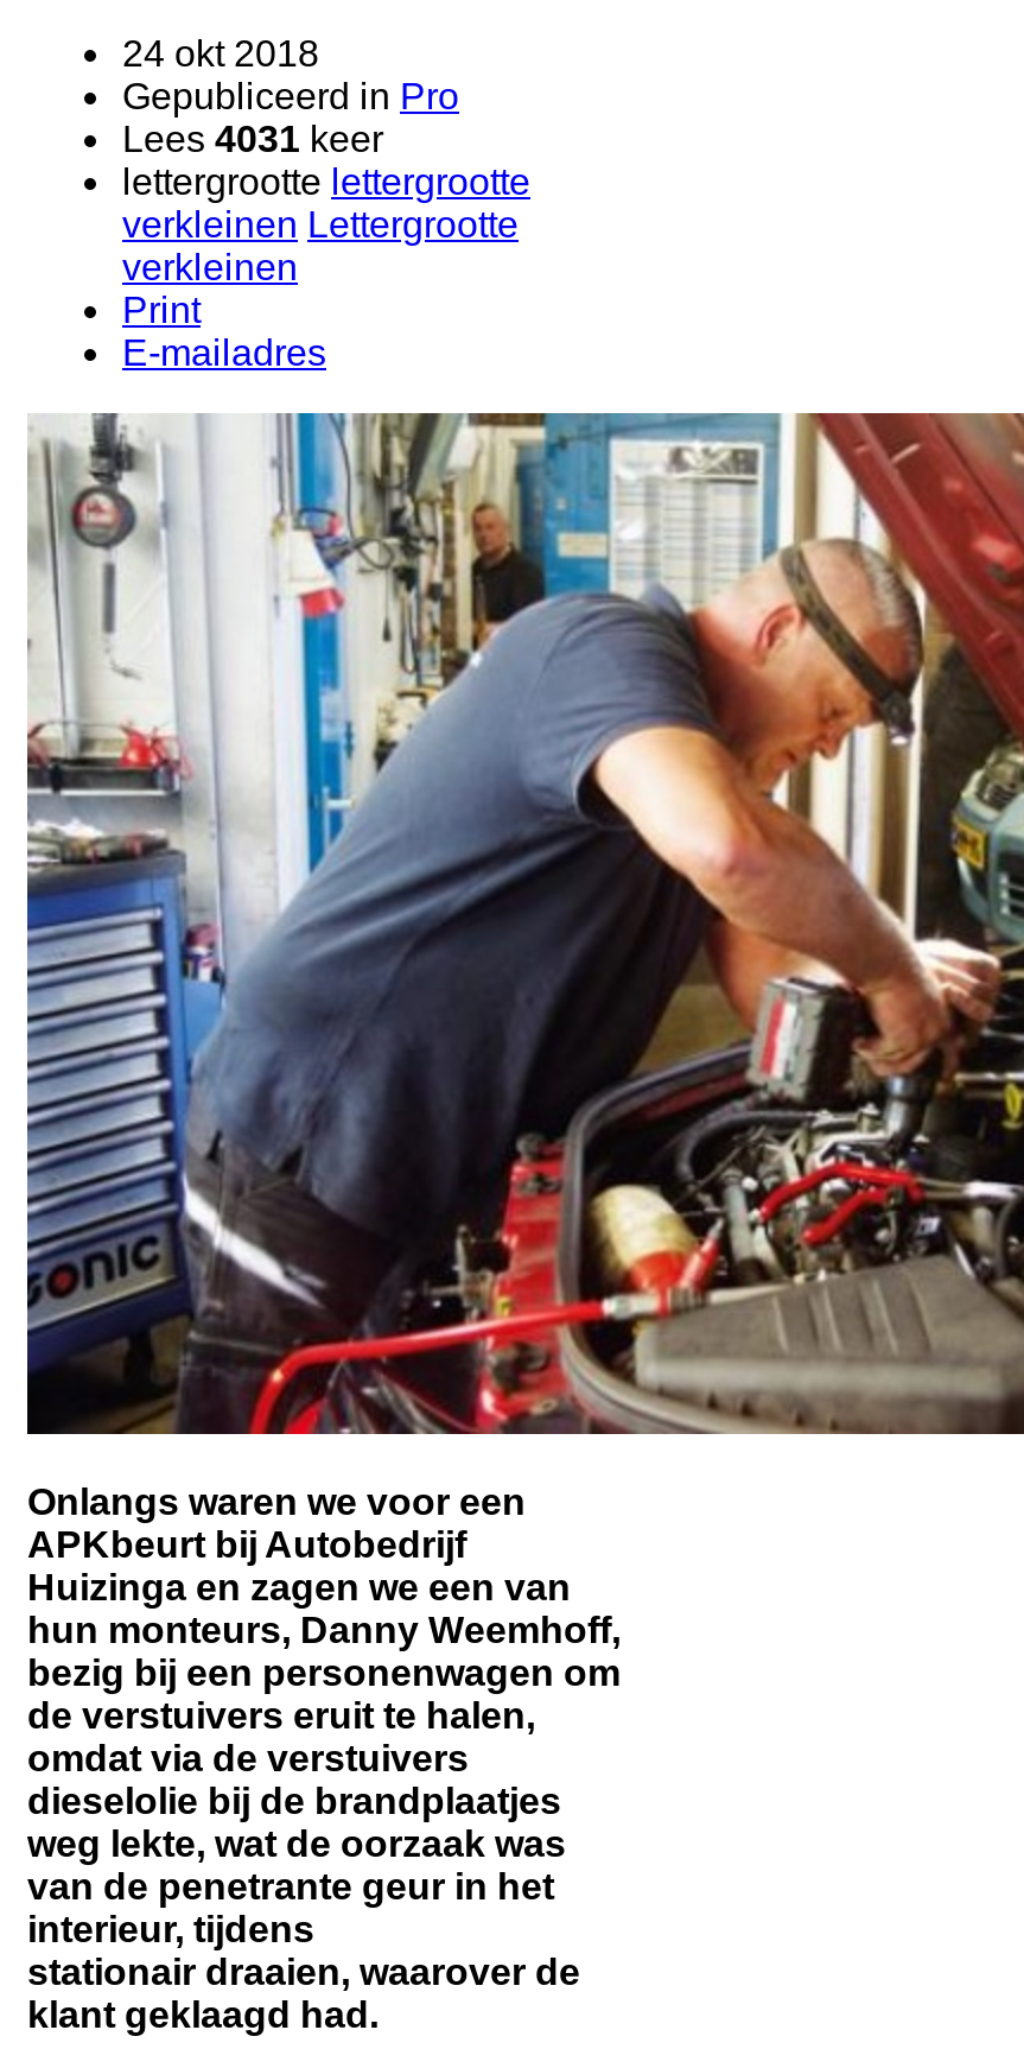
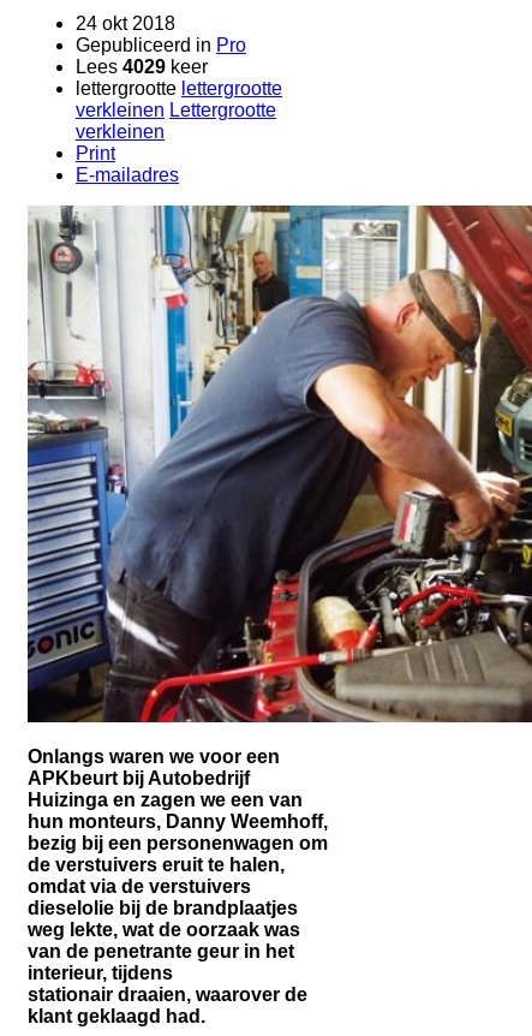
[122,118,383,158] Lees 4031 keer -> [76,56,208,76] Lees 4029 keer

